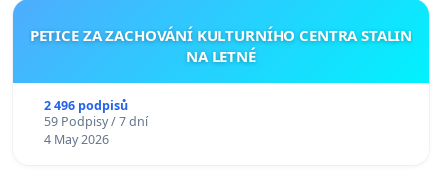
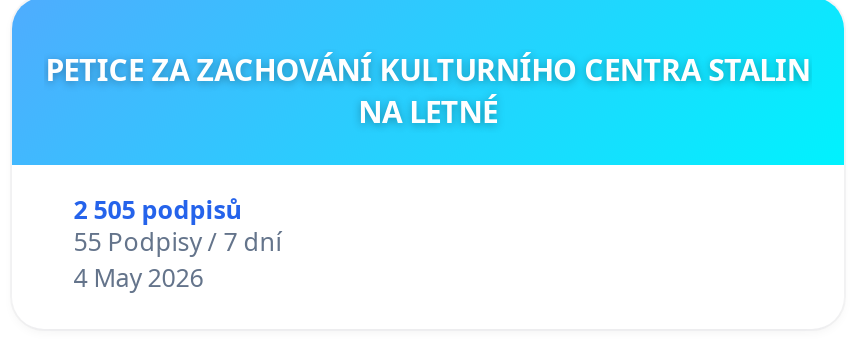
[44,97,128,114] 2 496 podpisů -> [74,193,242,227] 2 505 podpisů
[44,113,148,130] 59 Podpisy / 7 dní -> [74,225,282,259] 55 Podpisy / 7 dní

